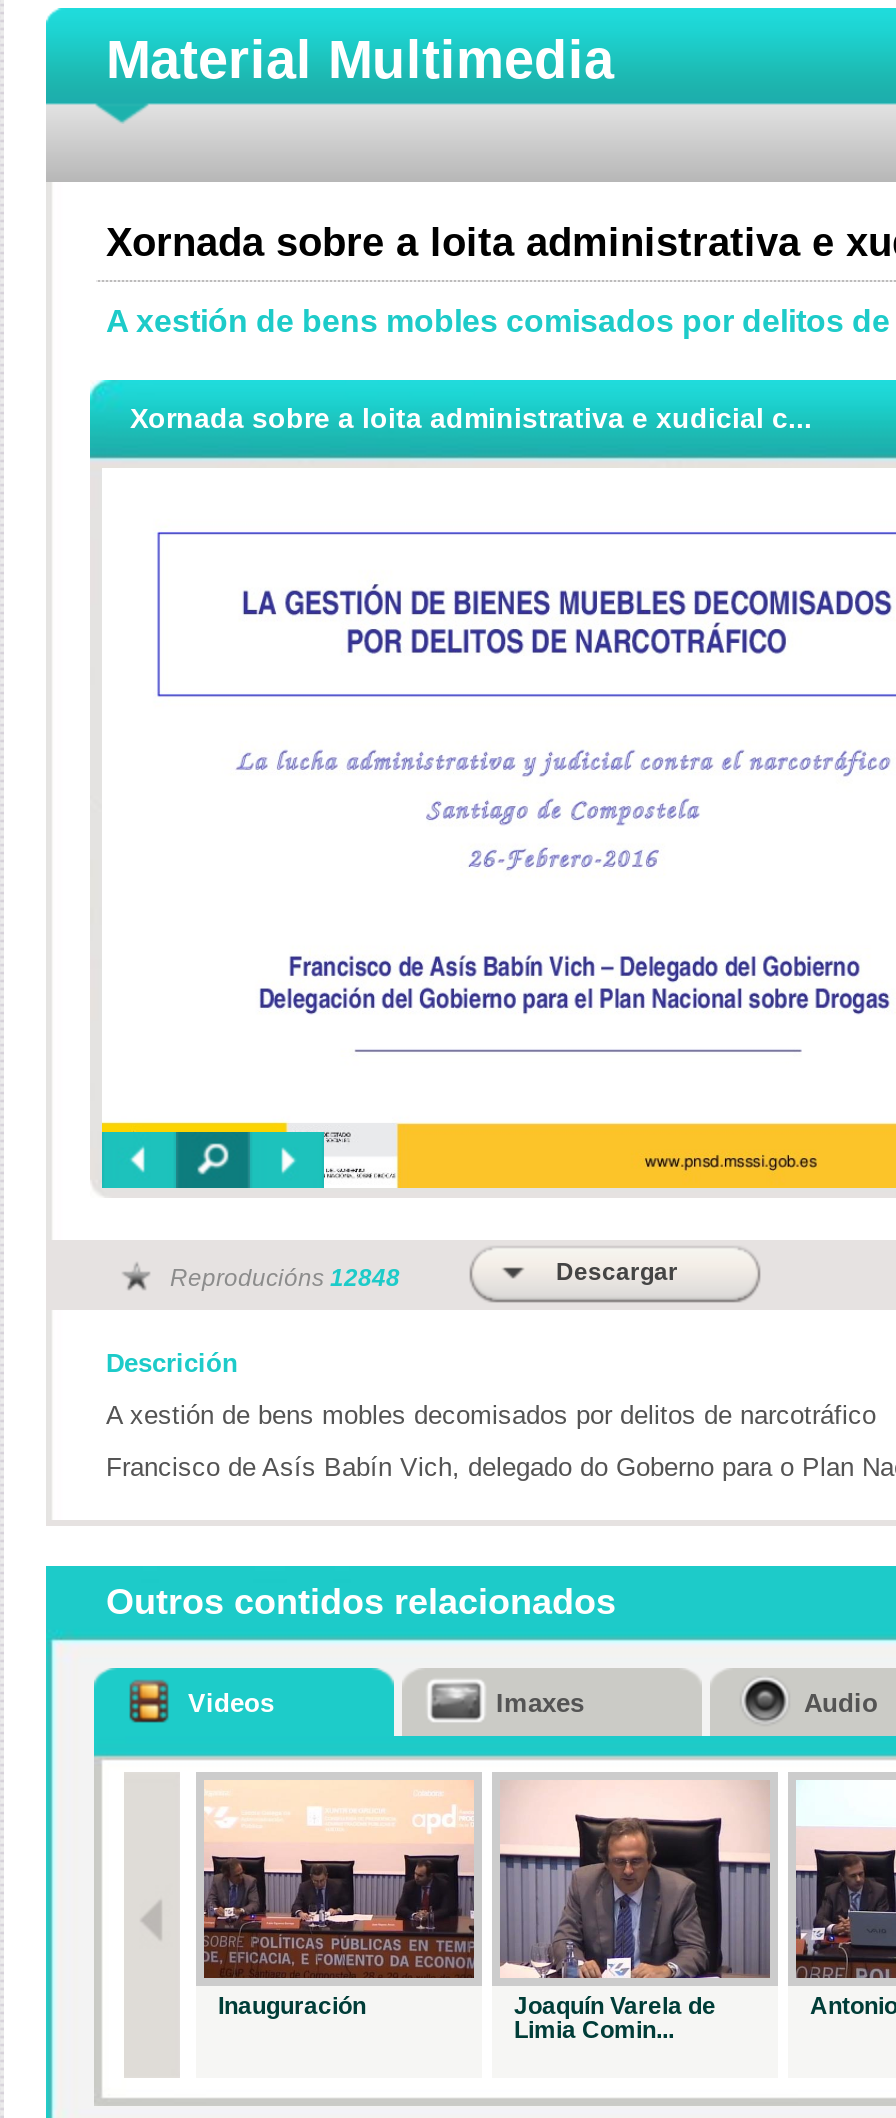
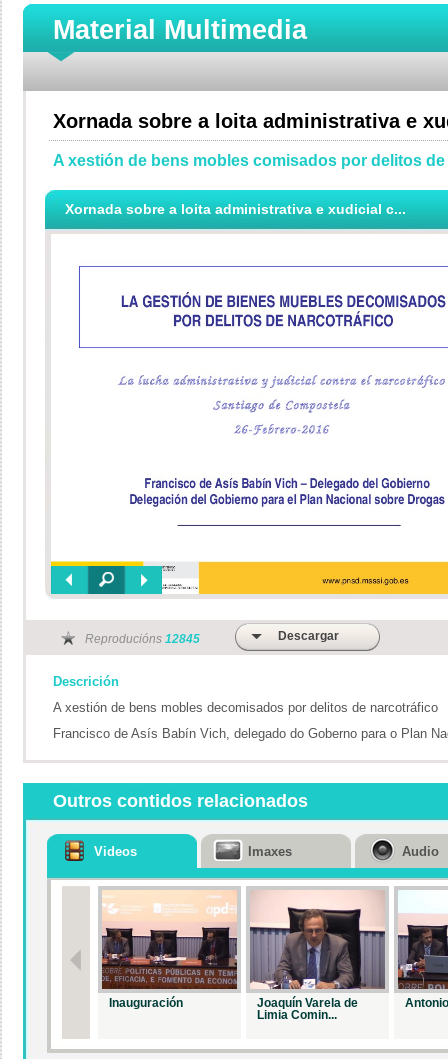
[170,1264,400,1292] Reproducións 12848 -> [85,632,200,646] Reproducións 12845

